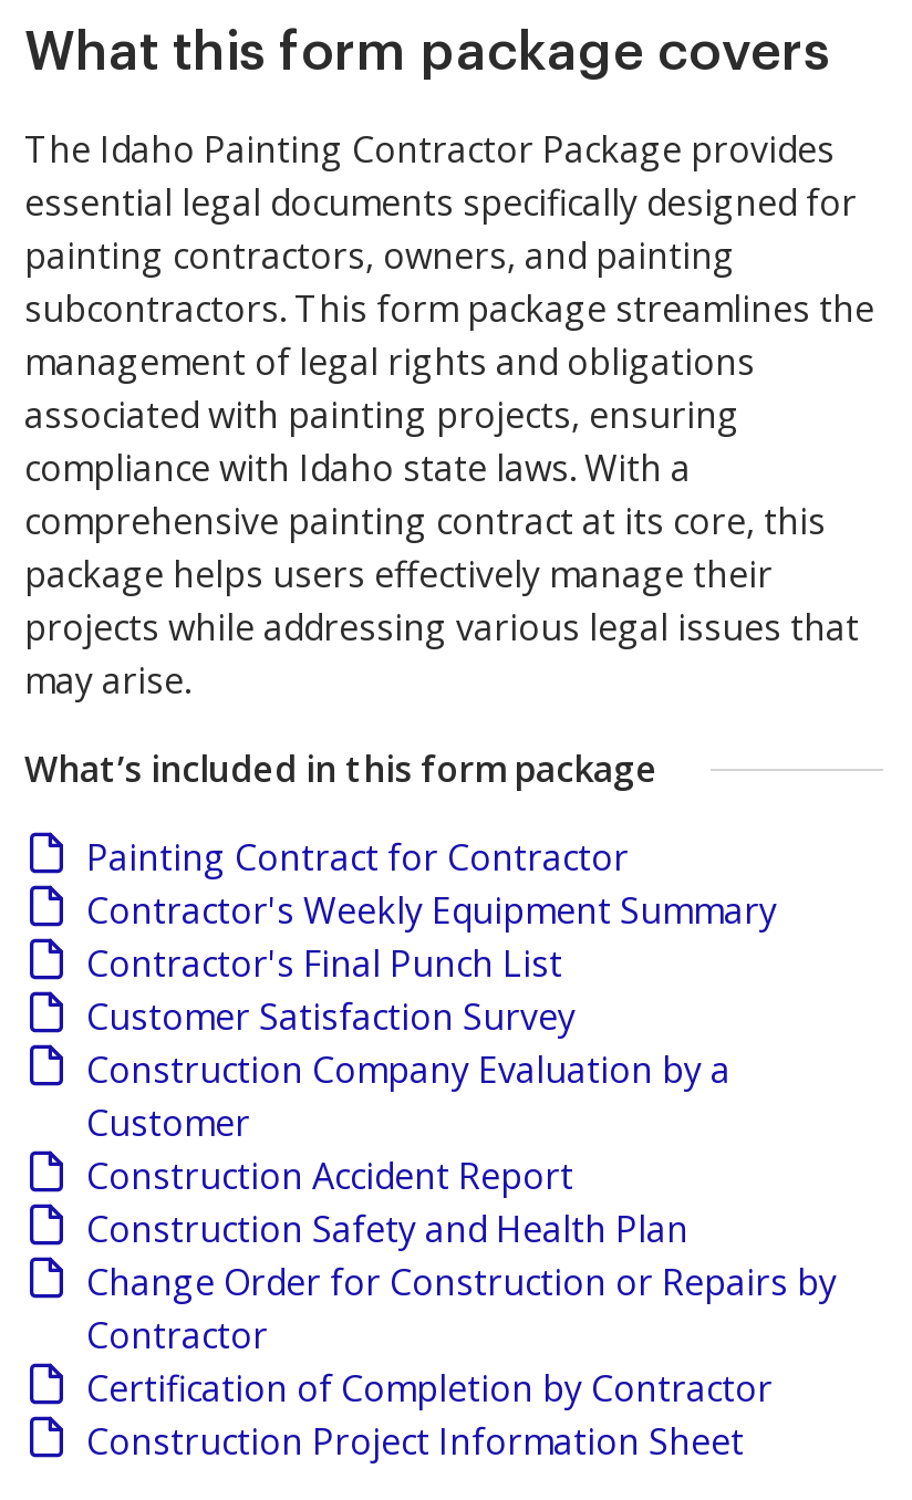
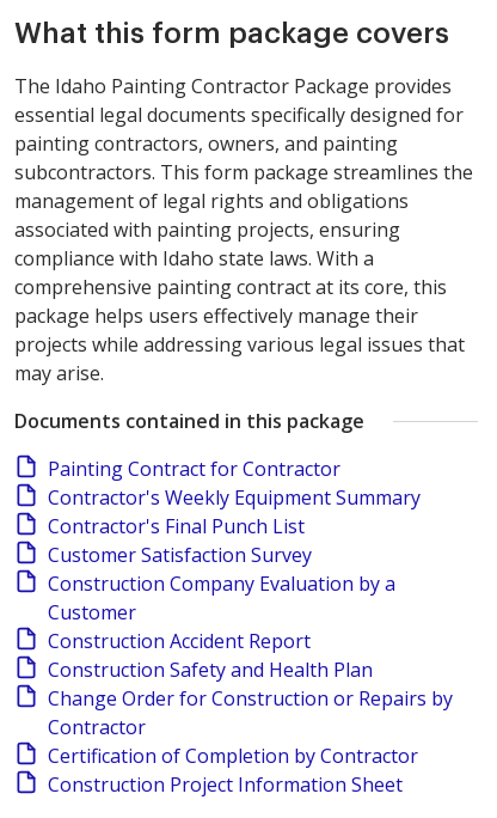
[24,744,657,793] What’s included in this form package -> [14,408,364,434] Documents contained in this package

